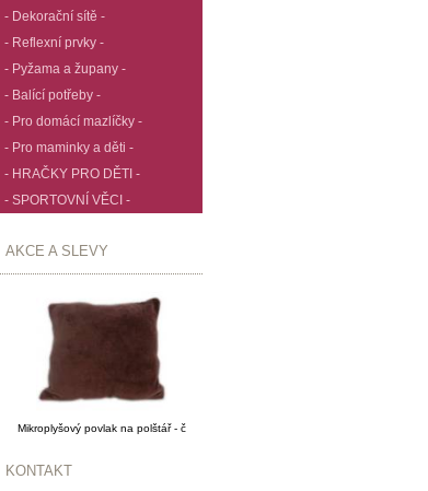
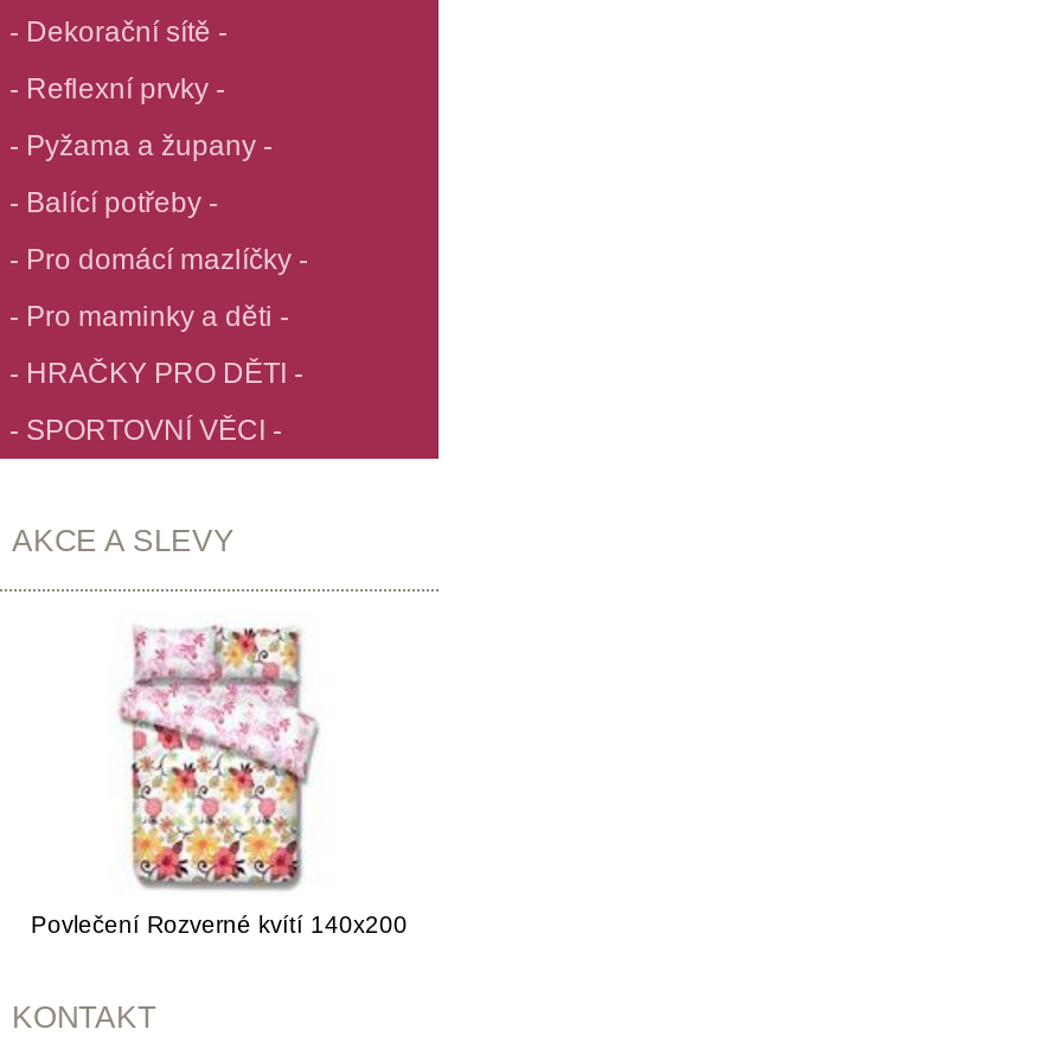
[17,291,186,434] [image] | Mikroplyšový povlak na polštář - č -> [31,625,408,938] [image] | Povlečení Rozverné kvítí 140x200

